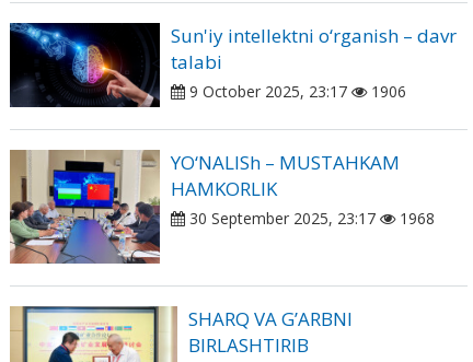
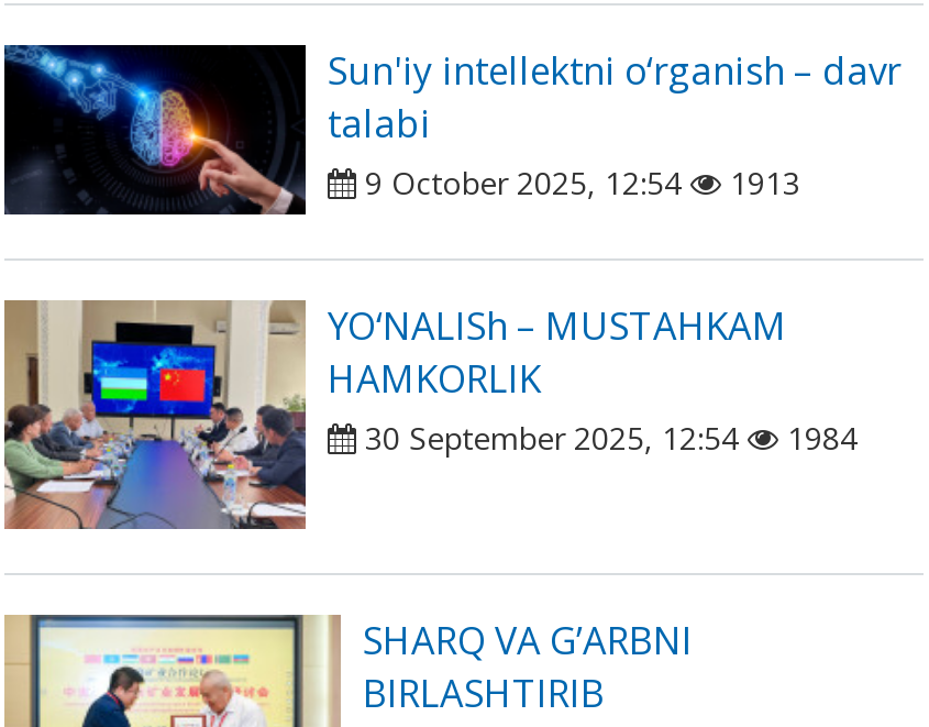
[185,81,351,102] 9 October 2025, 23:17 -> [356,162,690,203] 9 October 2025, 12:54
[367,81,406,102] 1906 -> [721,162,800,203] 1913
[185,208,380,229] 30 September 2025, 23:17 -> [356,417,748,459] 30 September 2025, 12:54
[395,208,435,229] 1968 -> [778,417,858,459] 1984

